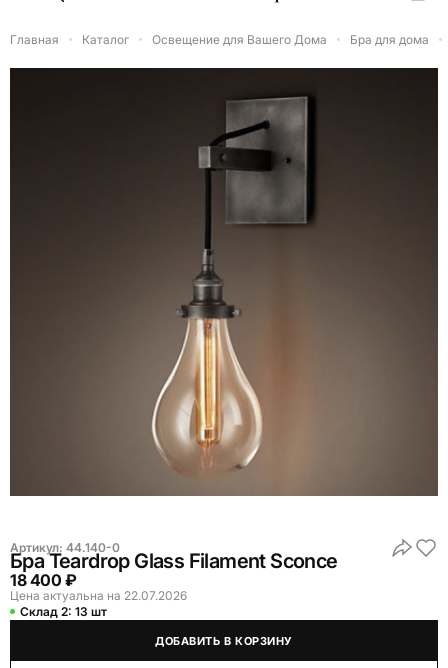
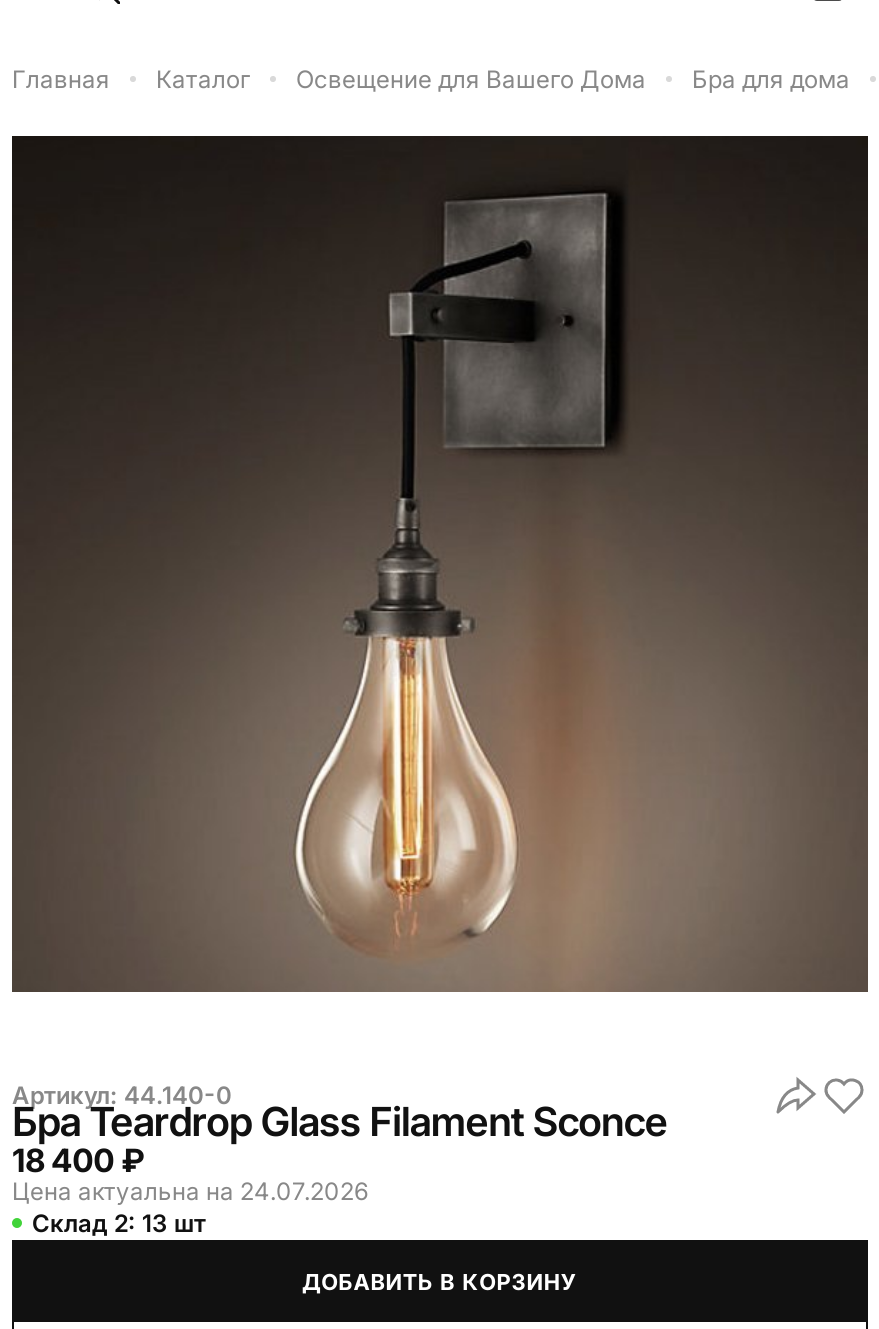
[10,588,187,603] Цена актуальна на 22.07.2026 -> [12,1176,368,1206] Цена актуальна на 24.07.2026

